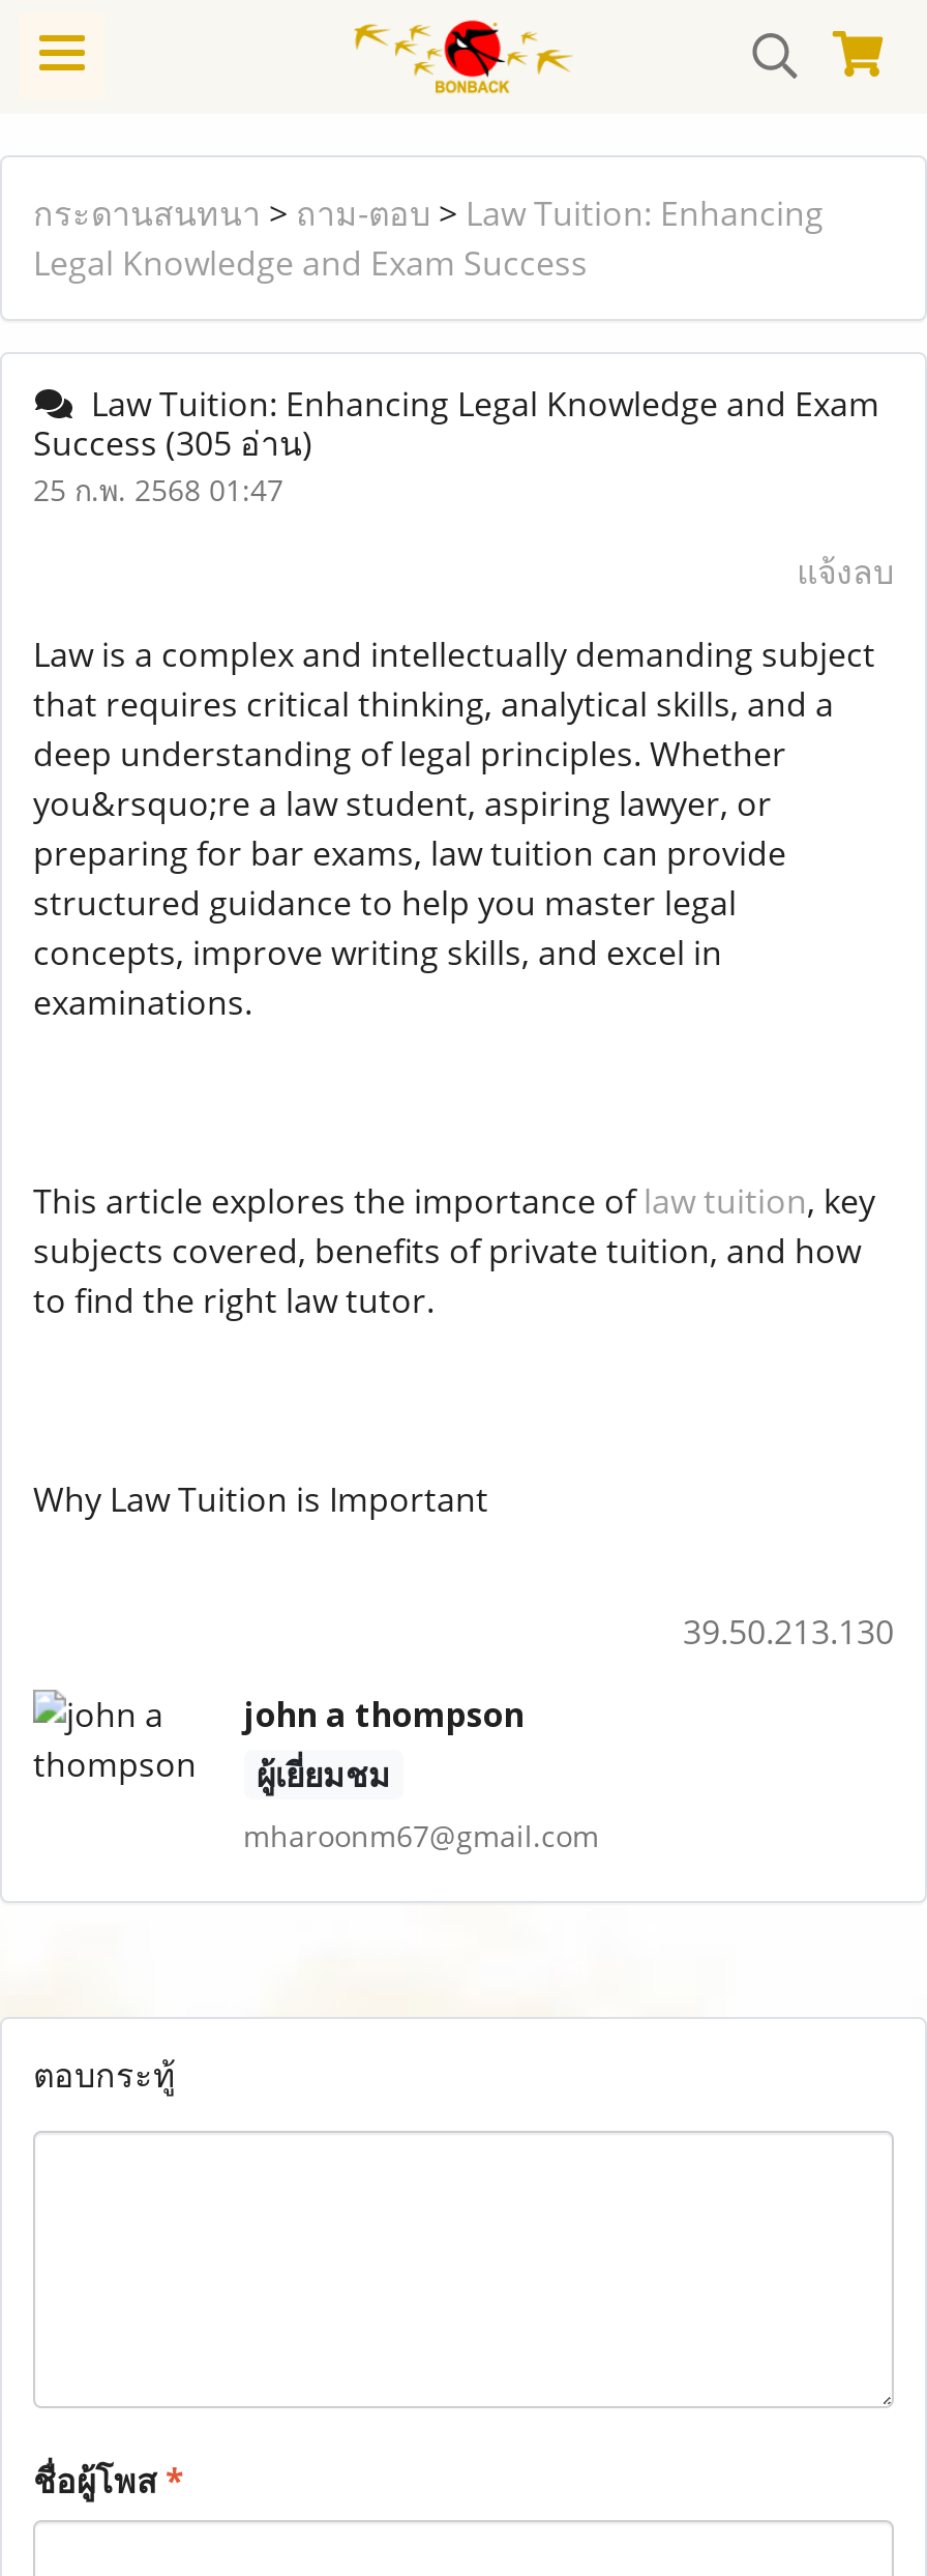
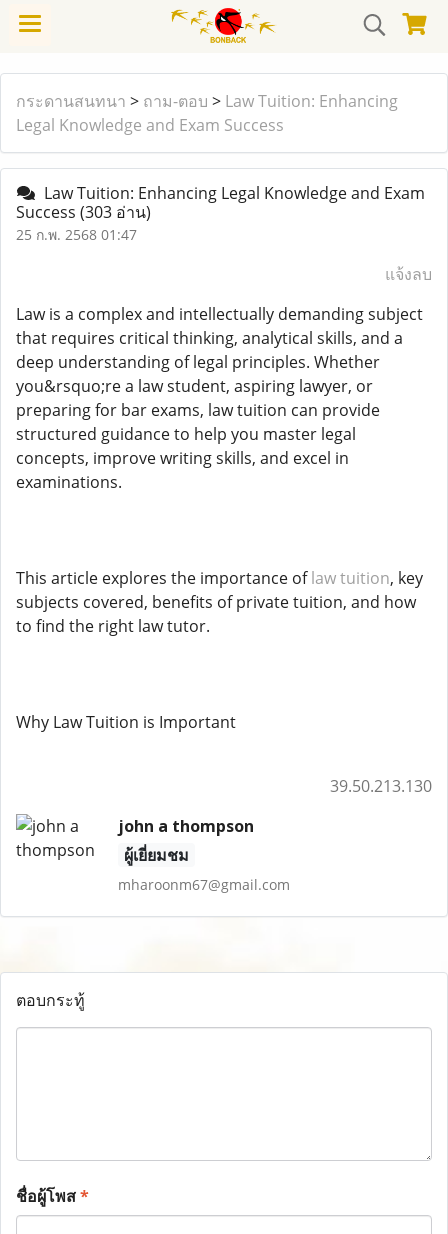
[33,420,312,466] Success (305 อ่าน) -> [16,201,151,223] Success (303 อ่าน)

